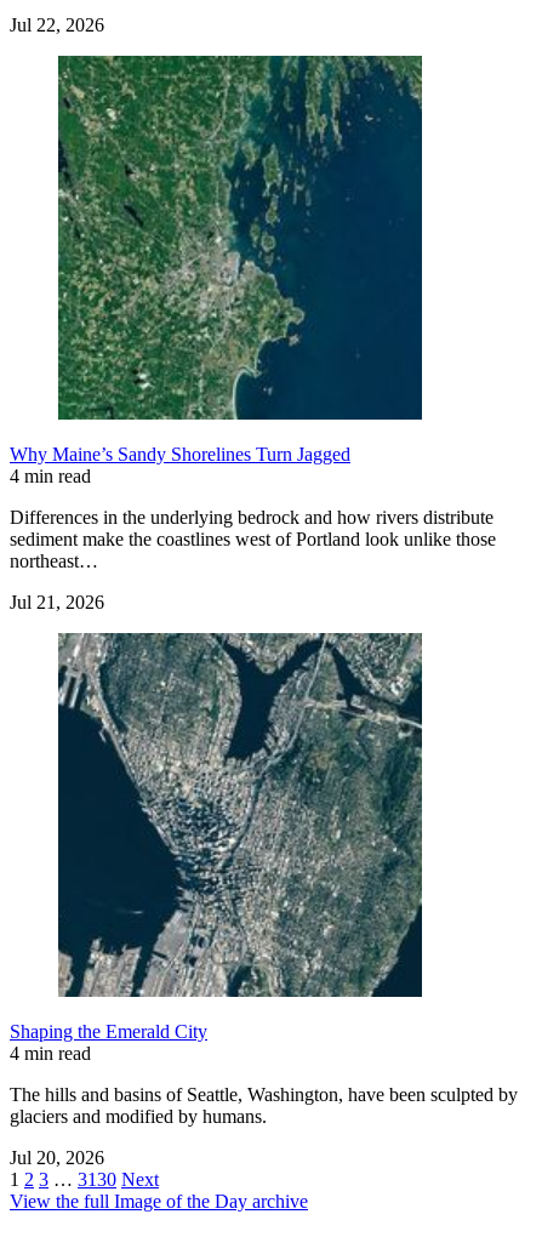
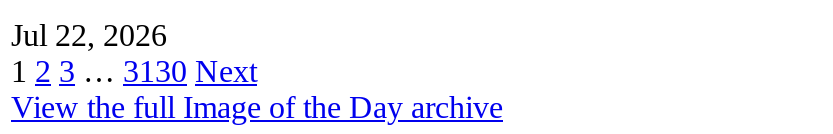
[10,55,496,613] [image] | Why Maine’s Sandy Shorelines Turn Jagged | 4 min read | Differences in the underlying bedrock and how rivers distribute | sediment make the coastlines west of Portland look unlike those | northeast… | Jul 21, 2026 -> none
[10,632,518,1168] [image] | Shaping the Emerald City | 4 min read | The hills and basins of Seattle, Washington, have been sculpted by | glaciers and modified by humans. | Jul 20, 2026 -> none

